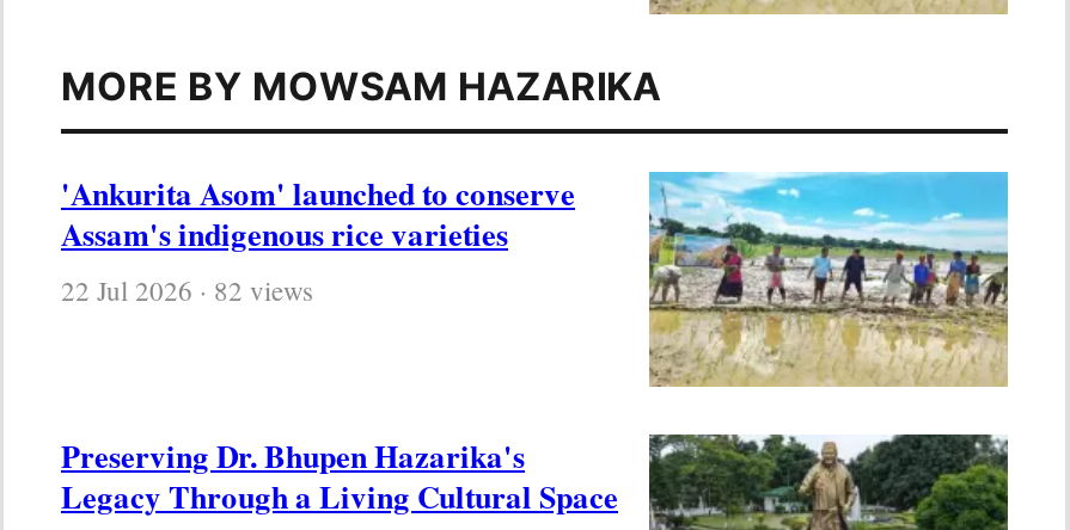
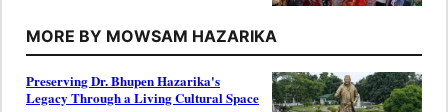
[61,170,1010,396] [image] | 'Ankurita Asom' launched to conserve | Assam's indigenous rice varieties | 22 Jul 2026 · 82 views -> none

